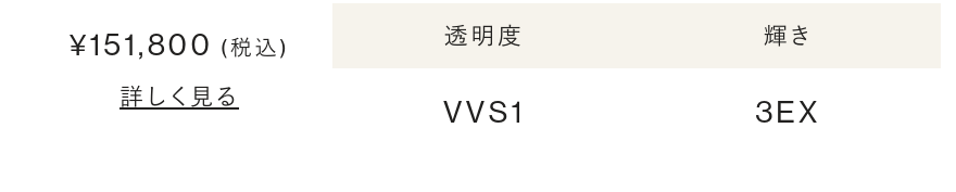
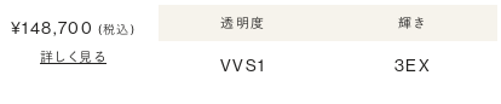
[69,24,289,63] ¥151,800 (税込) -> [11,16,136,38] ¥148,700 (税込)

